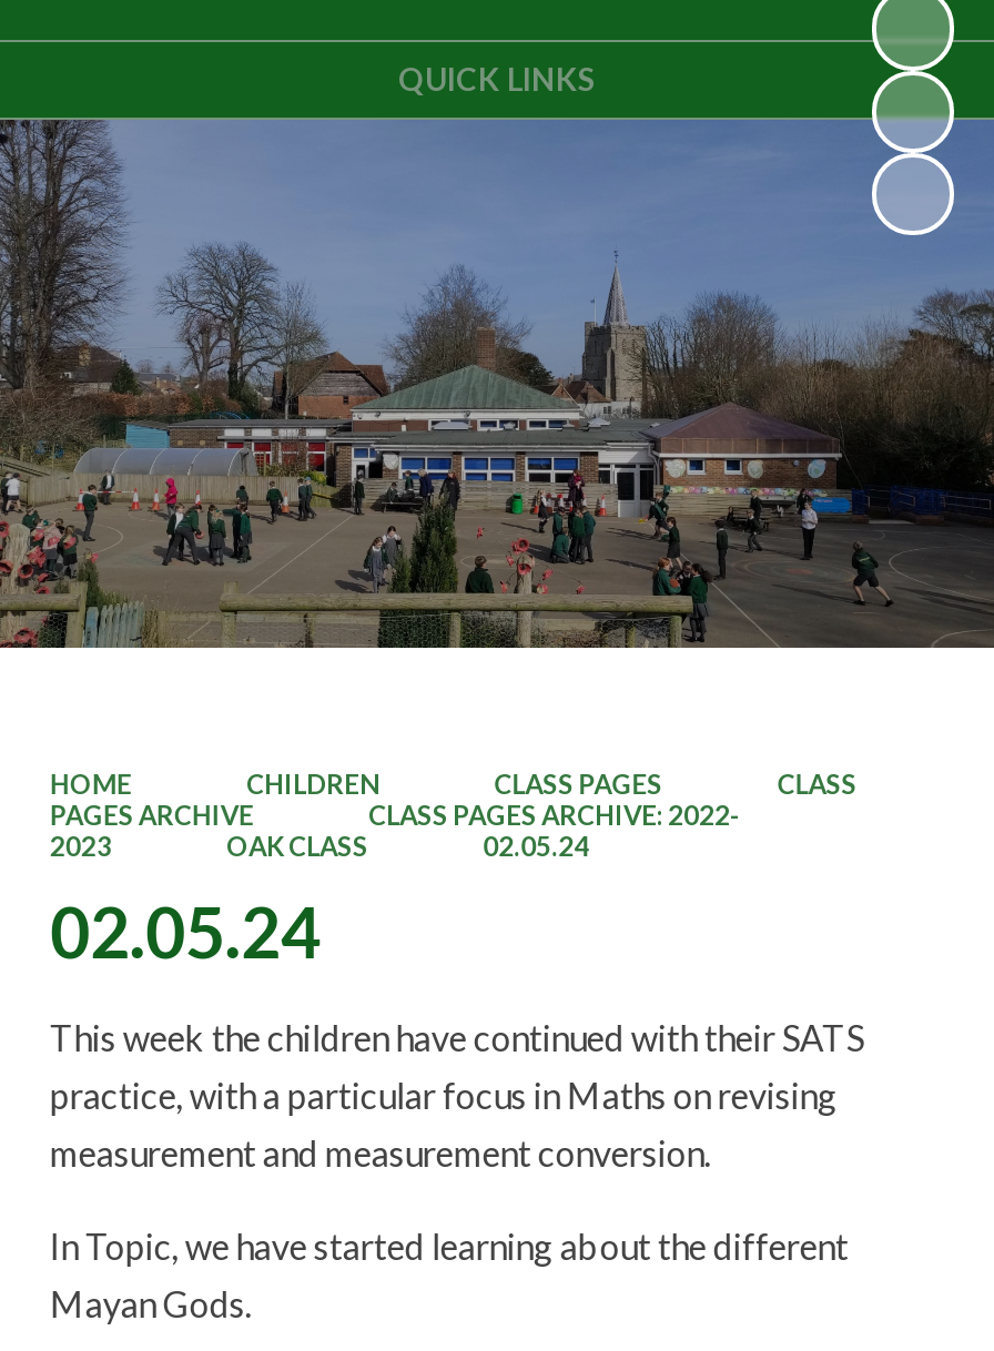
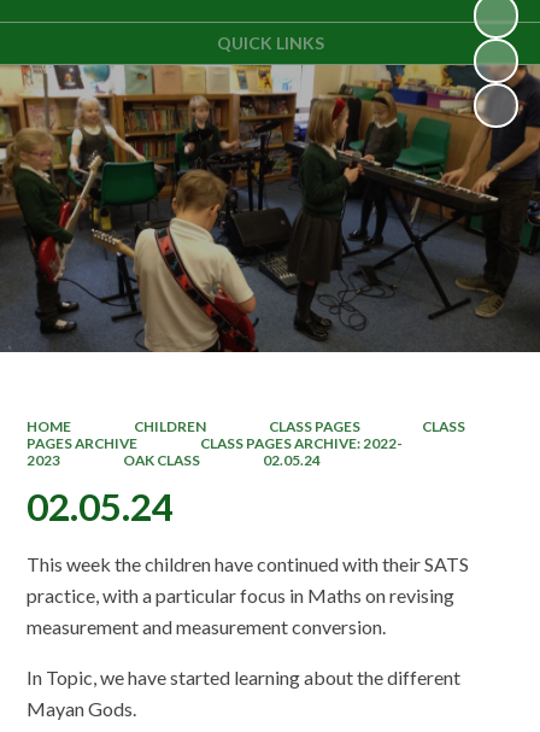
[7,118,987,648] [image] -> [4,64,536,352] [image]

